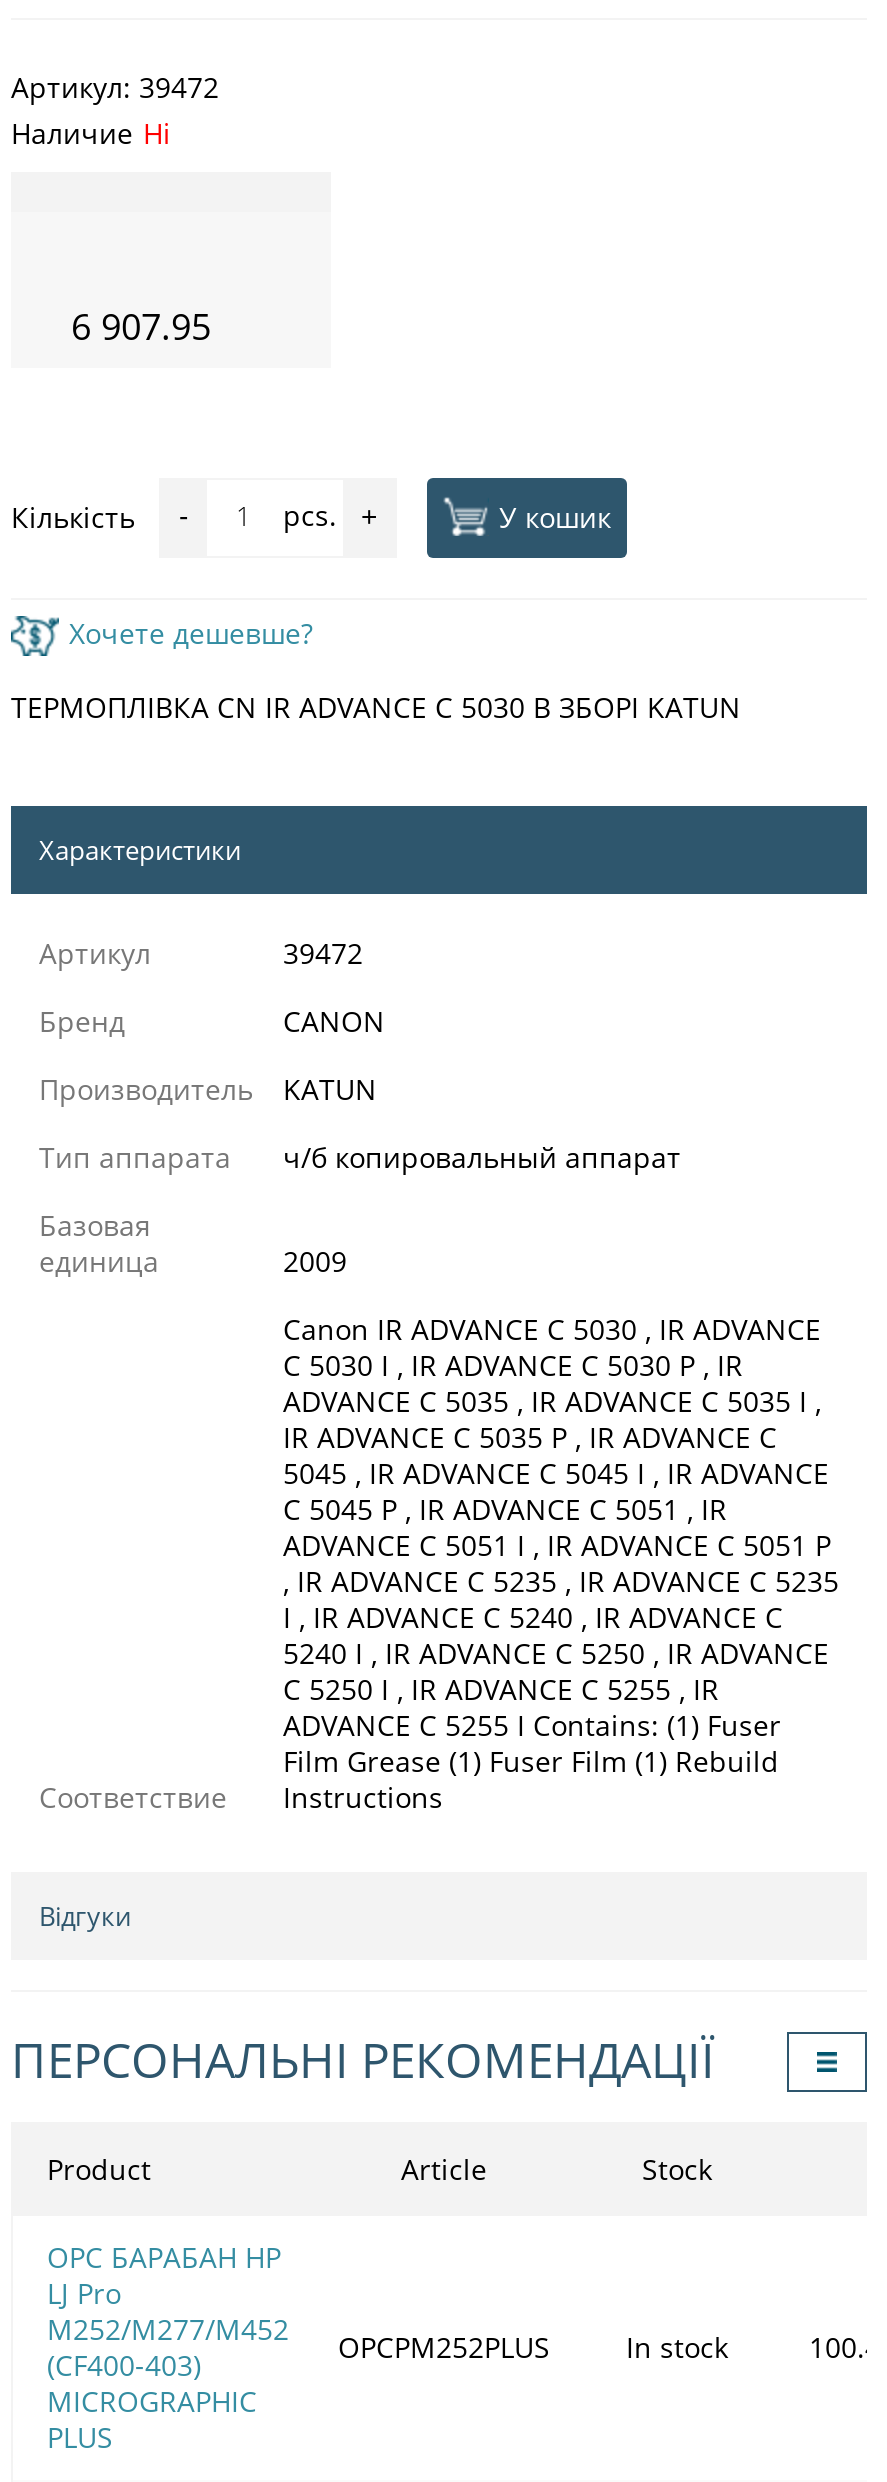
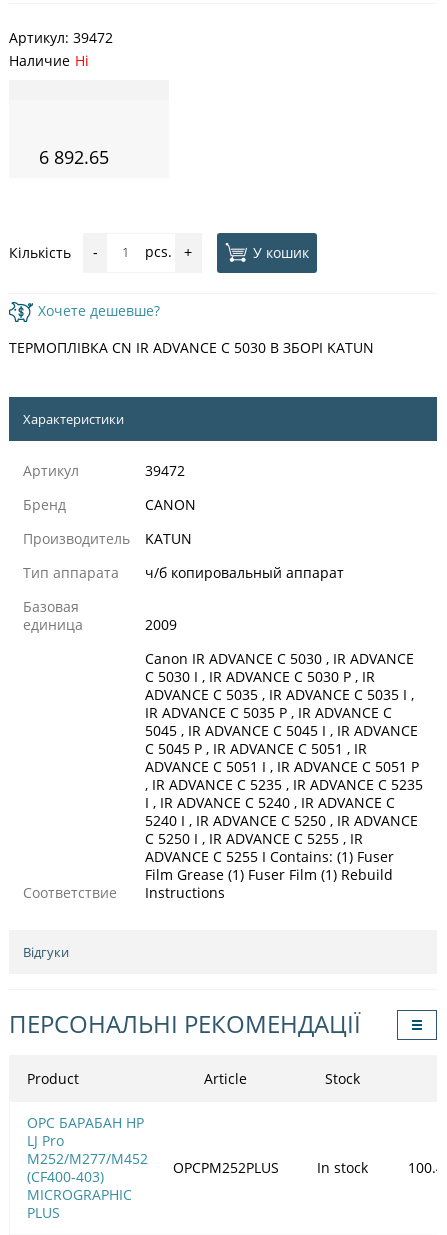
[71,301,211,349] 6 907.95 -> [39,144,109,168] 6 892.65

